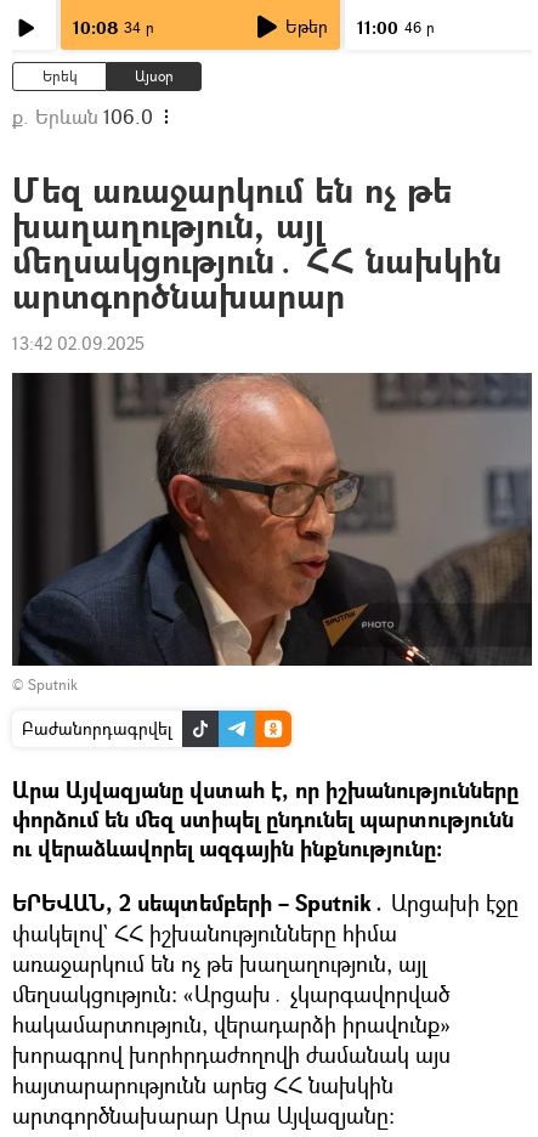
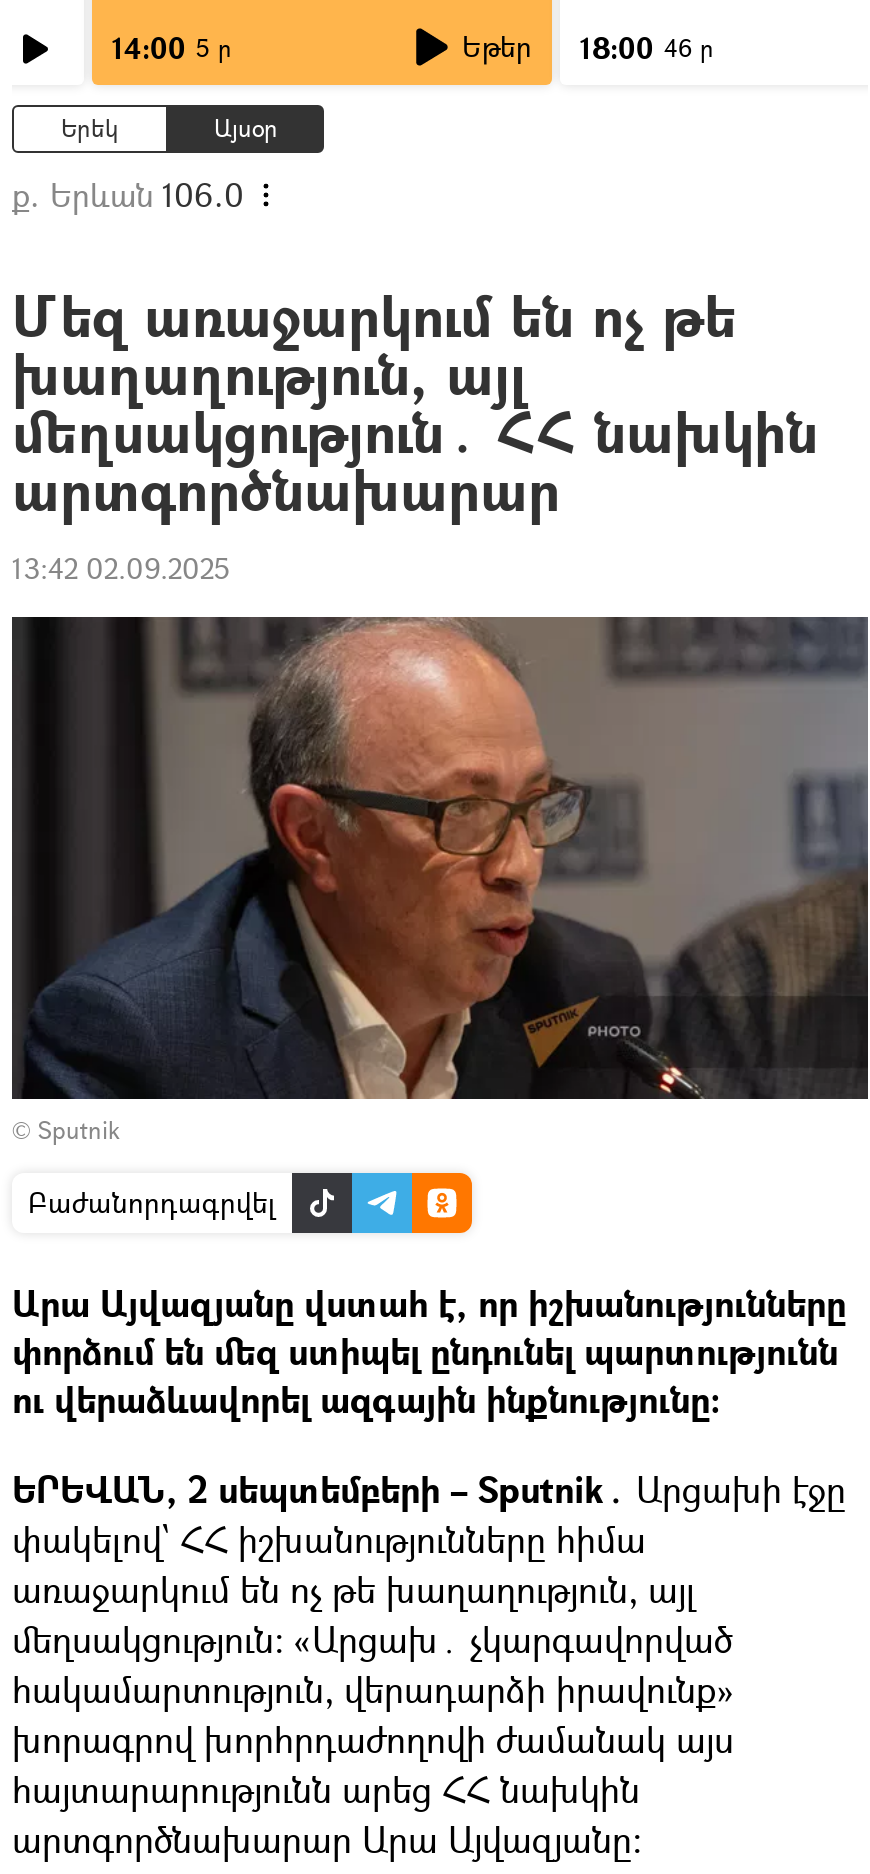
[73,16,154,39] 10:08 34 ր -> [112,29,232,67] 14:00 5 ր
[285,15,435,39] Եթեր 11:00 46 ր -> [462,27,714,67] Եթեր 18:00 46 ր

